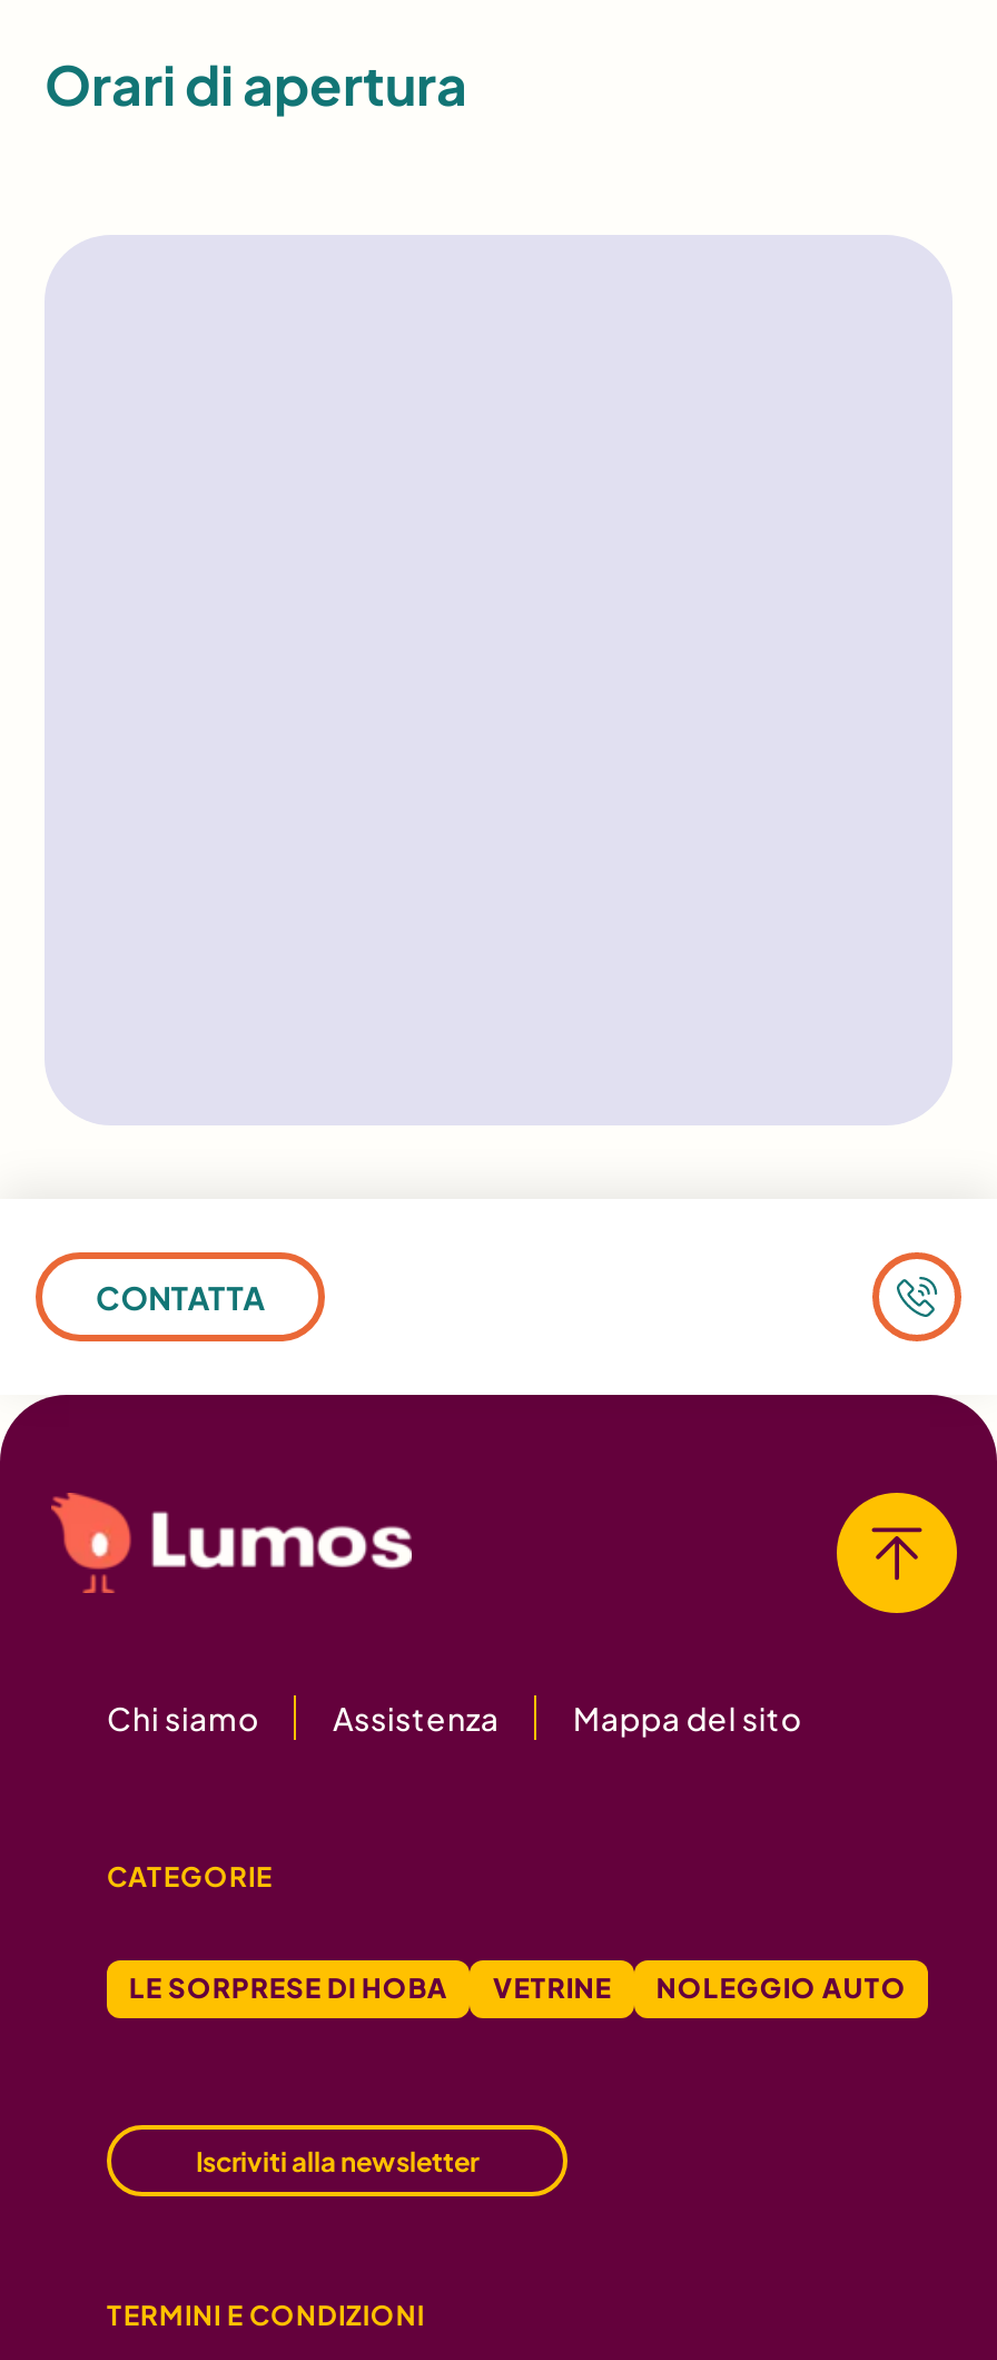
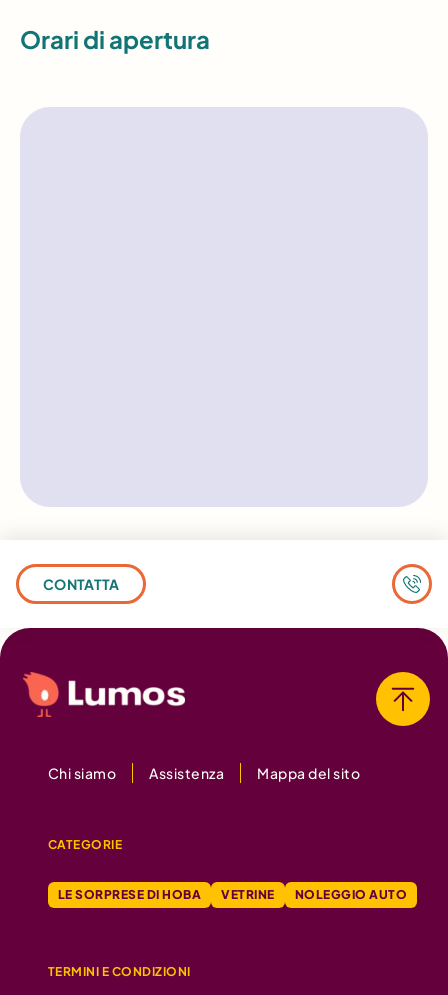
[196,2144,478,2178] Iscriviti alla newsletter -> none

